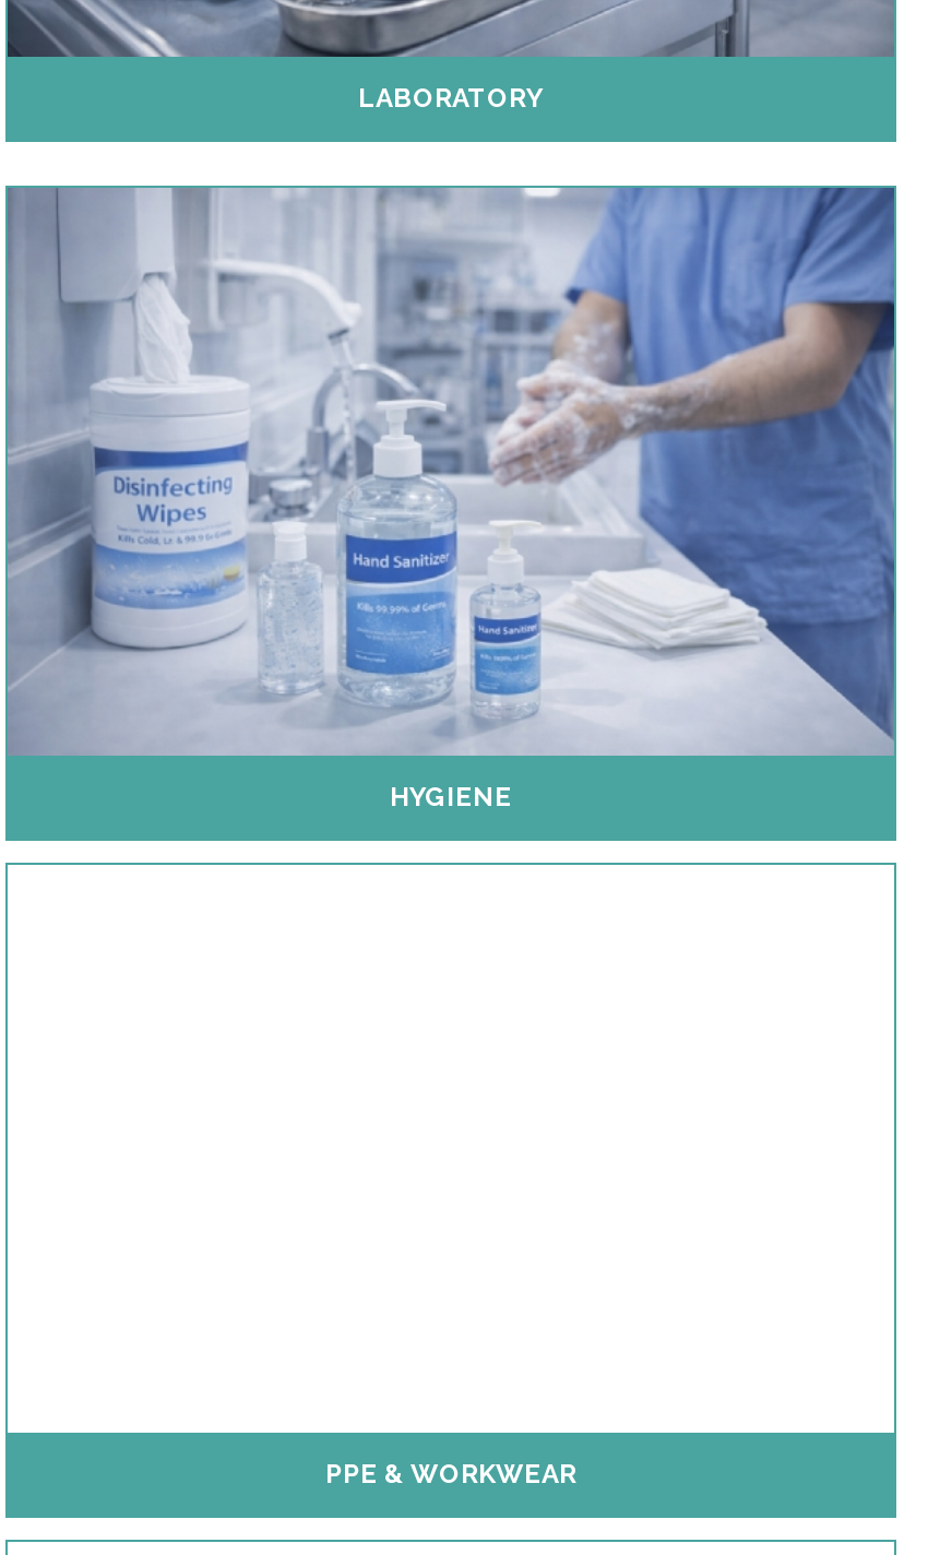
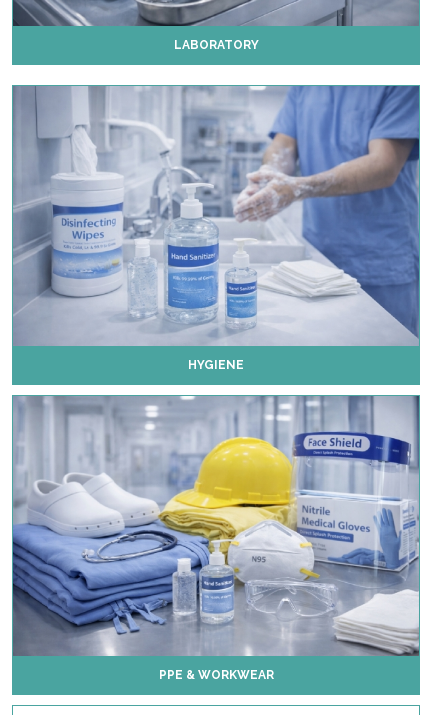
none -> [12,395,420,657] [image]

